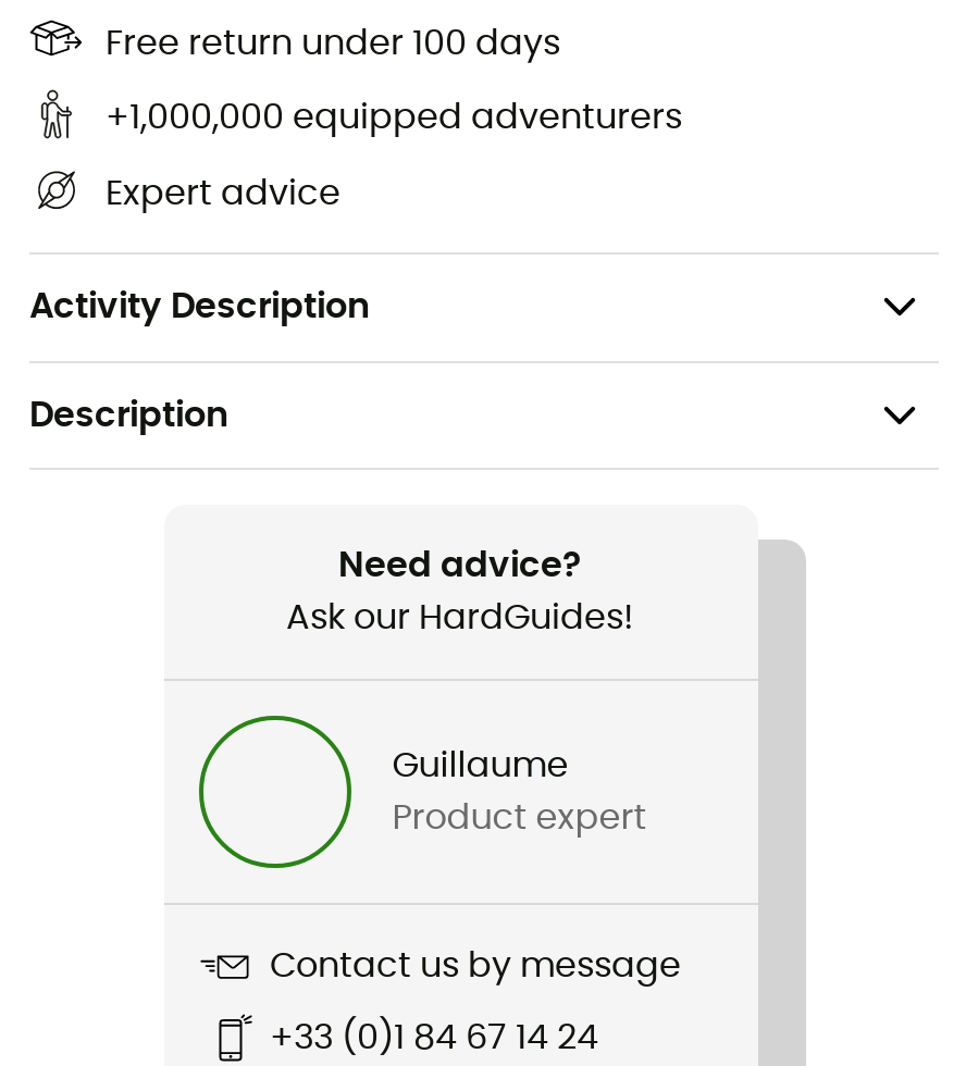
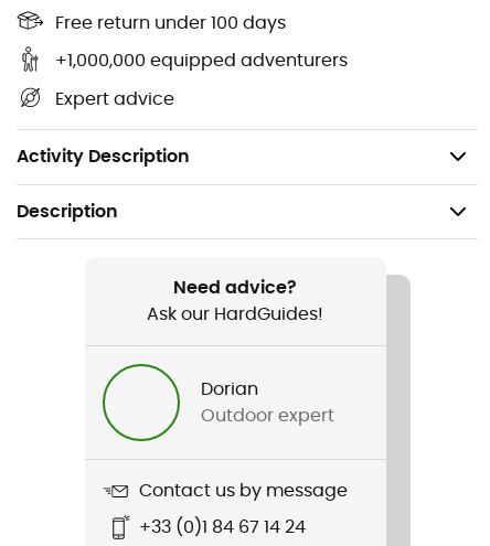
[392,747,568,782] Guillaume -> [201,380,258,398] Dorian
[392,799,647,834] Product expert -> [201,406,334,424] Outdoor expert

